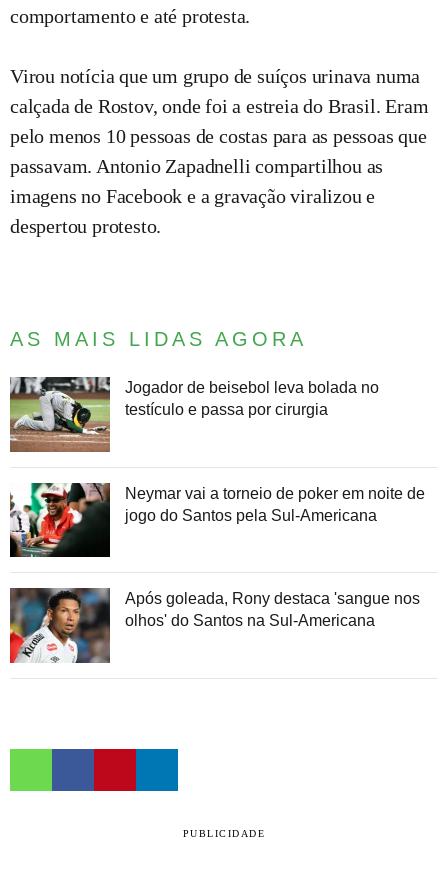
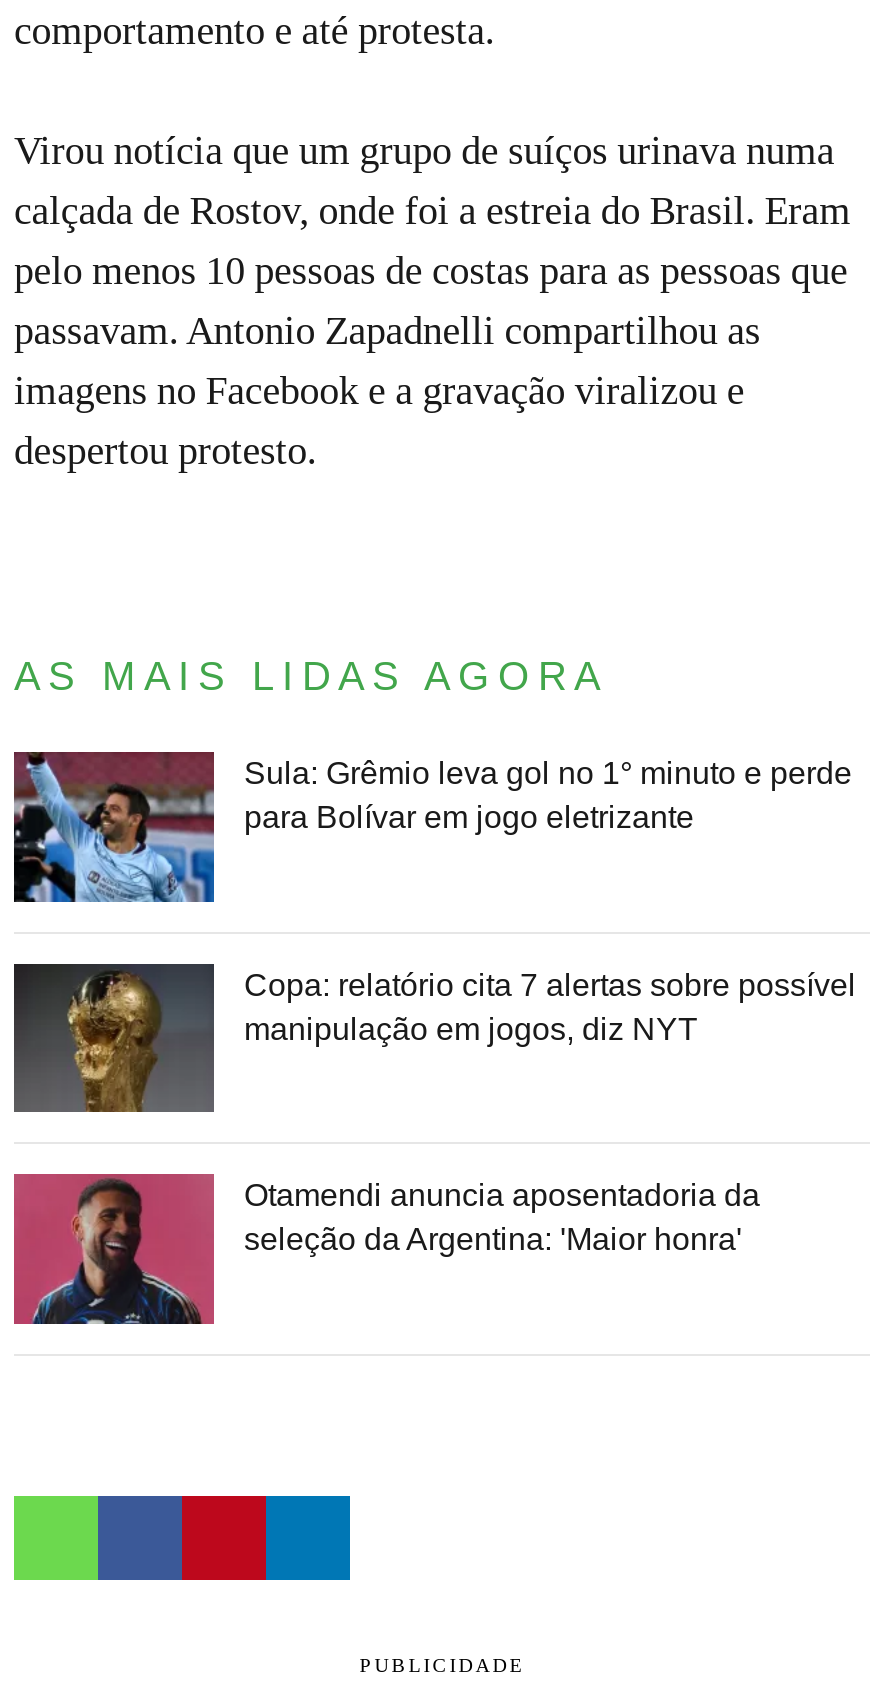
[9,377,379,453] [image] | Jogador de beisebol leva bolada no | testículo e passa por cirurgia -> [12,750,852,904] [image] | Sula: Grêmio leva gol no 1° minuto e perde | para Bolívar em jogo eletrizante
[9,482,425,558] [image] | Neymar vai a torneio de poker em noite de | jogo do Santos pela Sul-Americana -> [12,962,856,1114] [image] | Copa: relatório cita 7 alertas sobre possível | manipulação em jogos, diz NYT
[9,587,420,663] [image] | Após goleada, Rony destaca 'sangue nos | olhos' do Santos na Sul-Americana -> [12,1172,760,1326] [image] | Otamendi anuncia aposentadoria da | seleção da Argentina: 'Maior honra'

